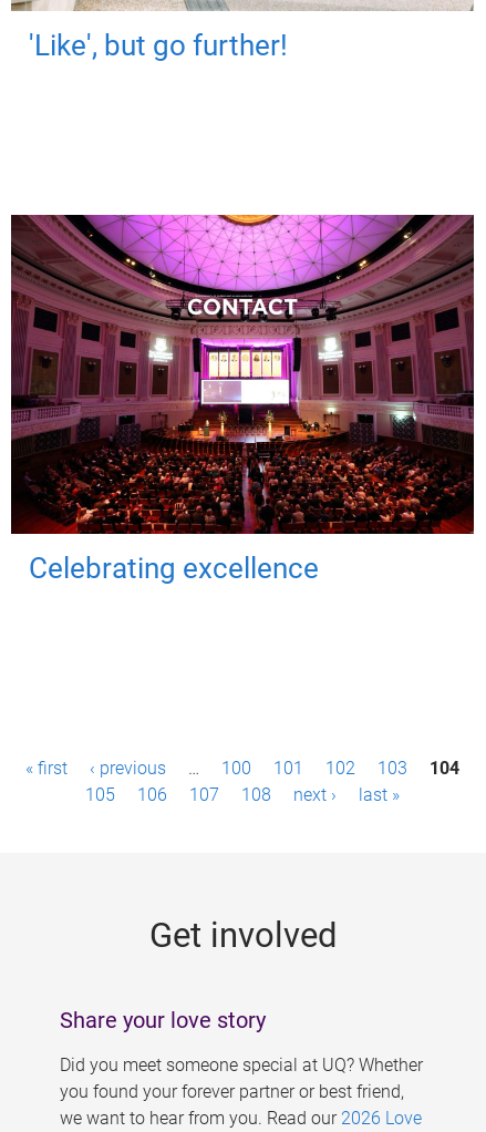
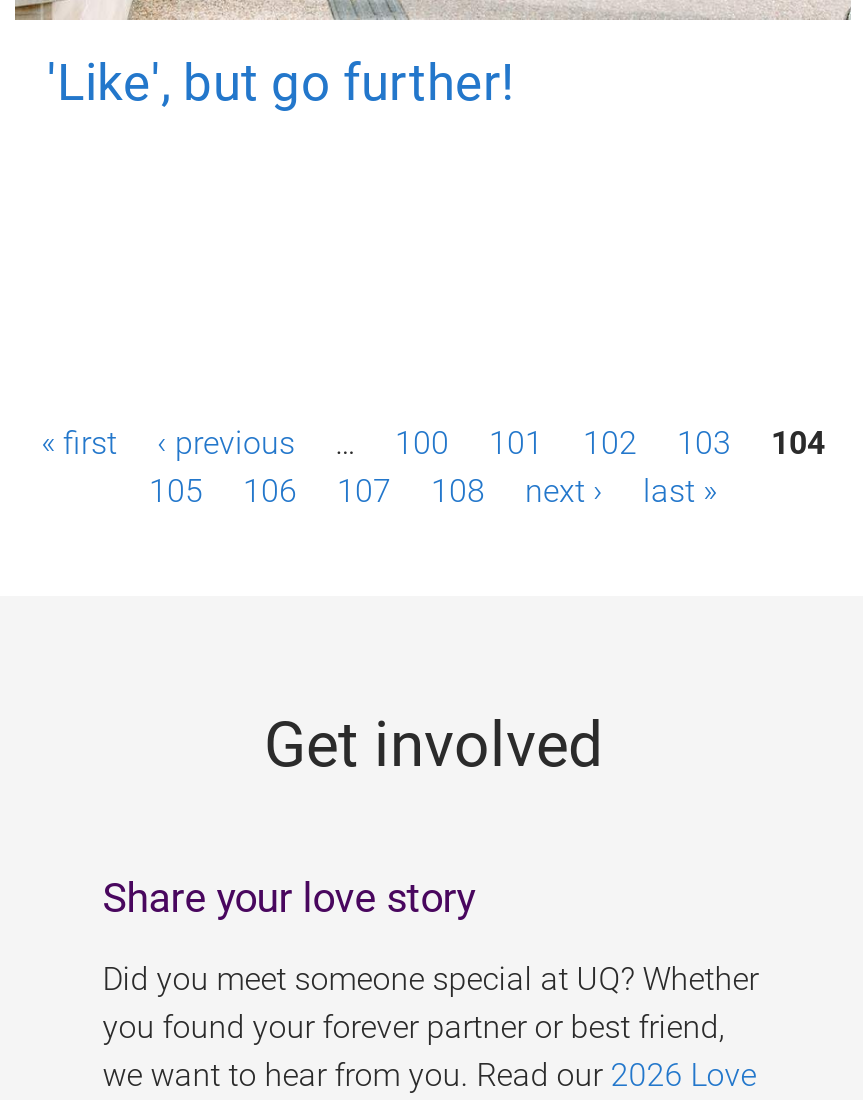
[10,214,475,585] [image] | Celebrating excellence -> none

